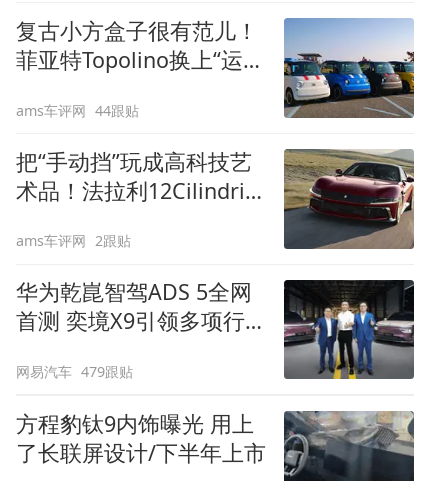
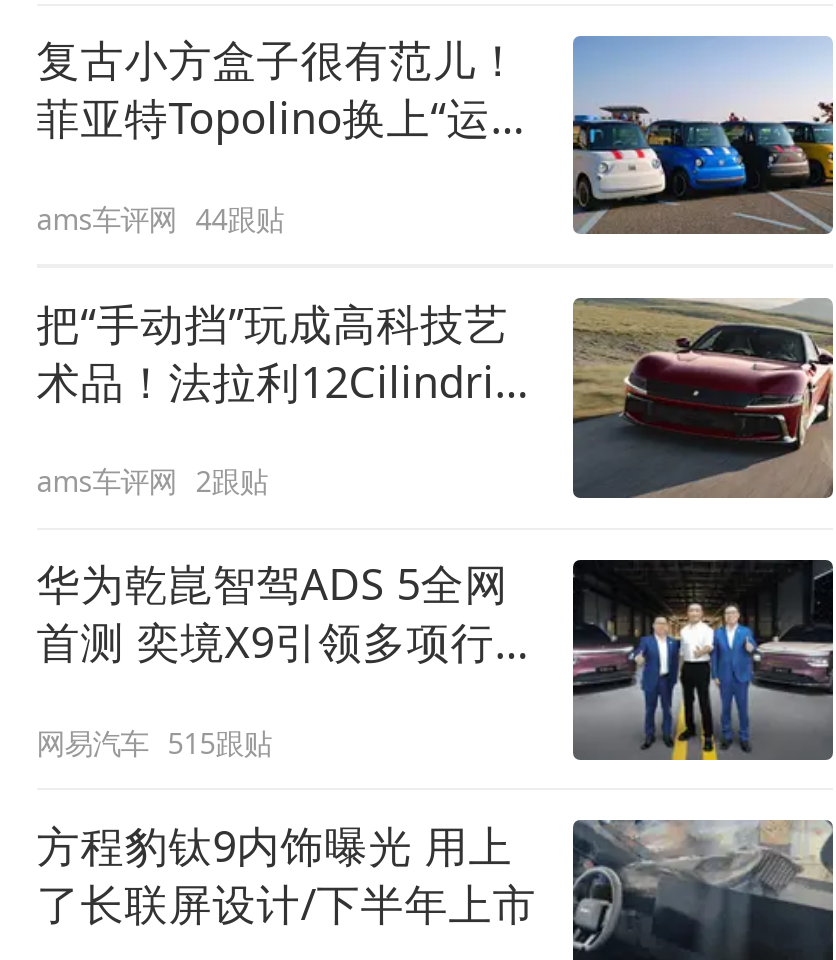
[16,362,133,381] 网易汽车 479跟贴 -> [36,723,272,761] 网易汽车 515跟贴

